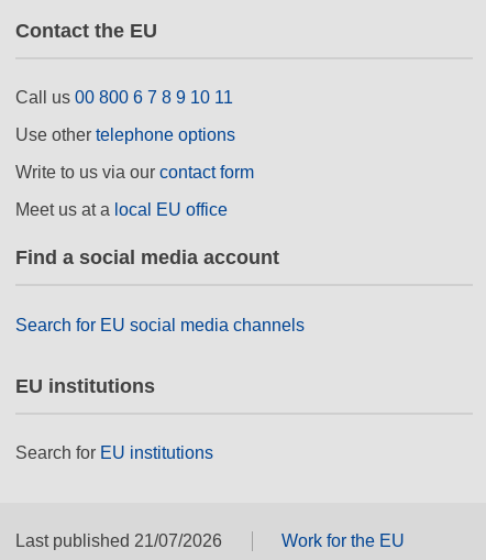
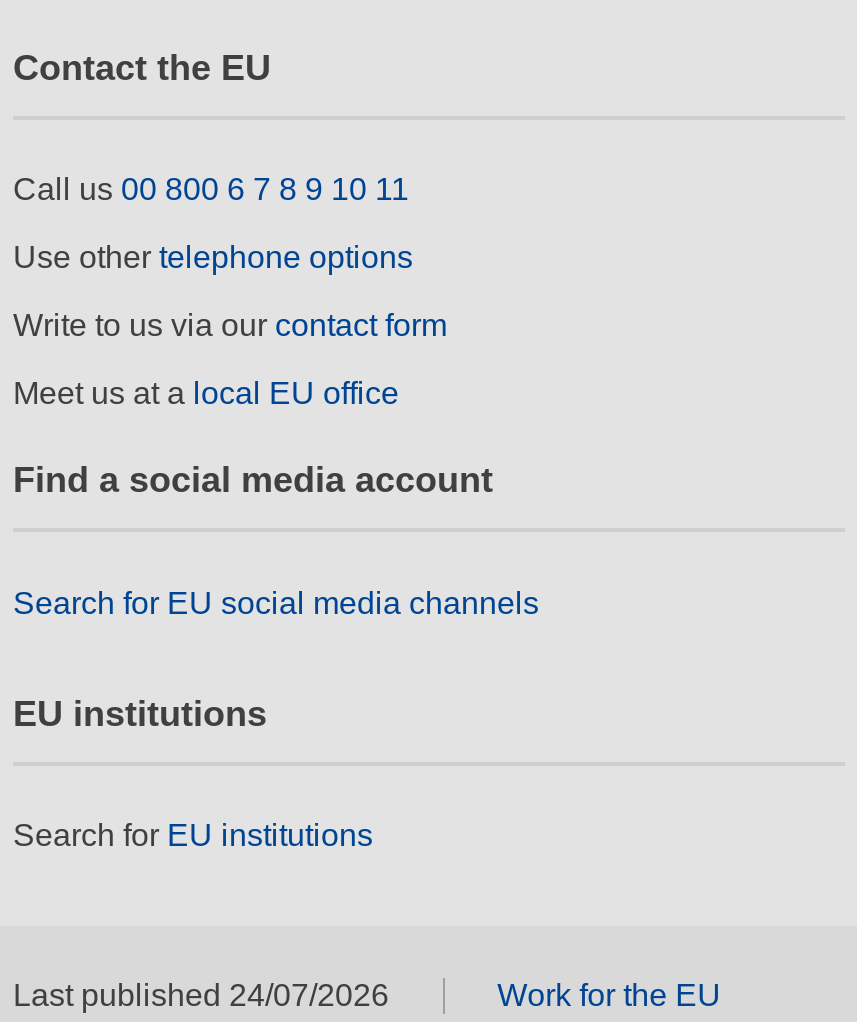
[15,532,222,551] Last published 21/07/2026 -> [13,979,389,1013] Last published 24/07/2026

